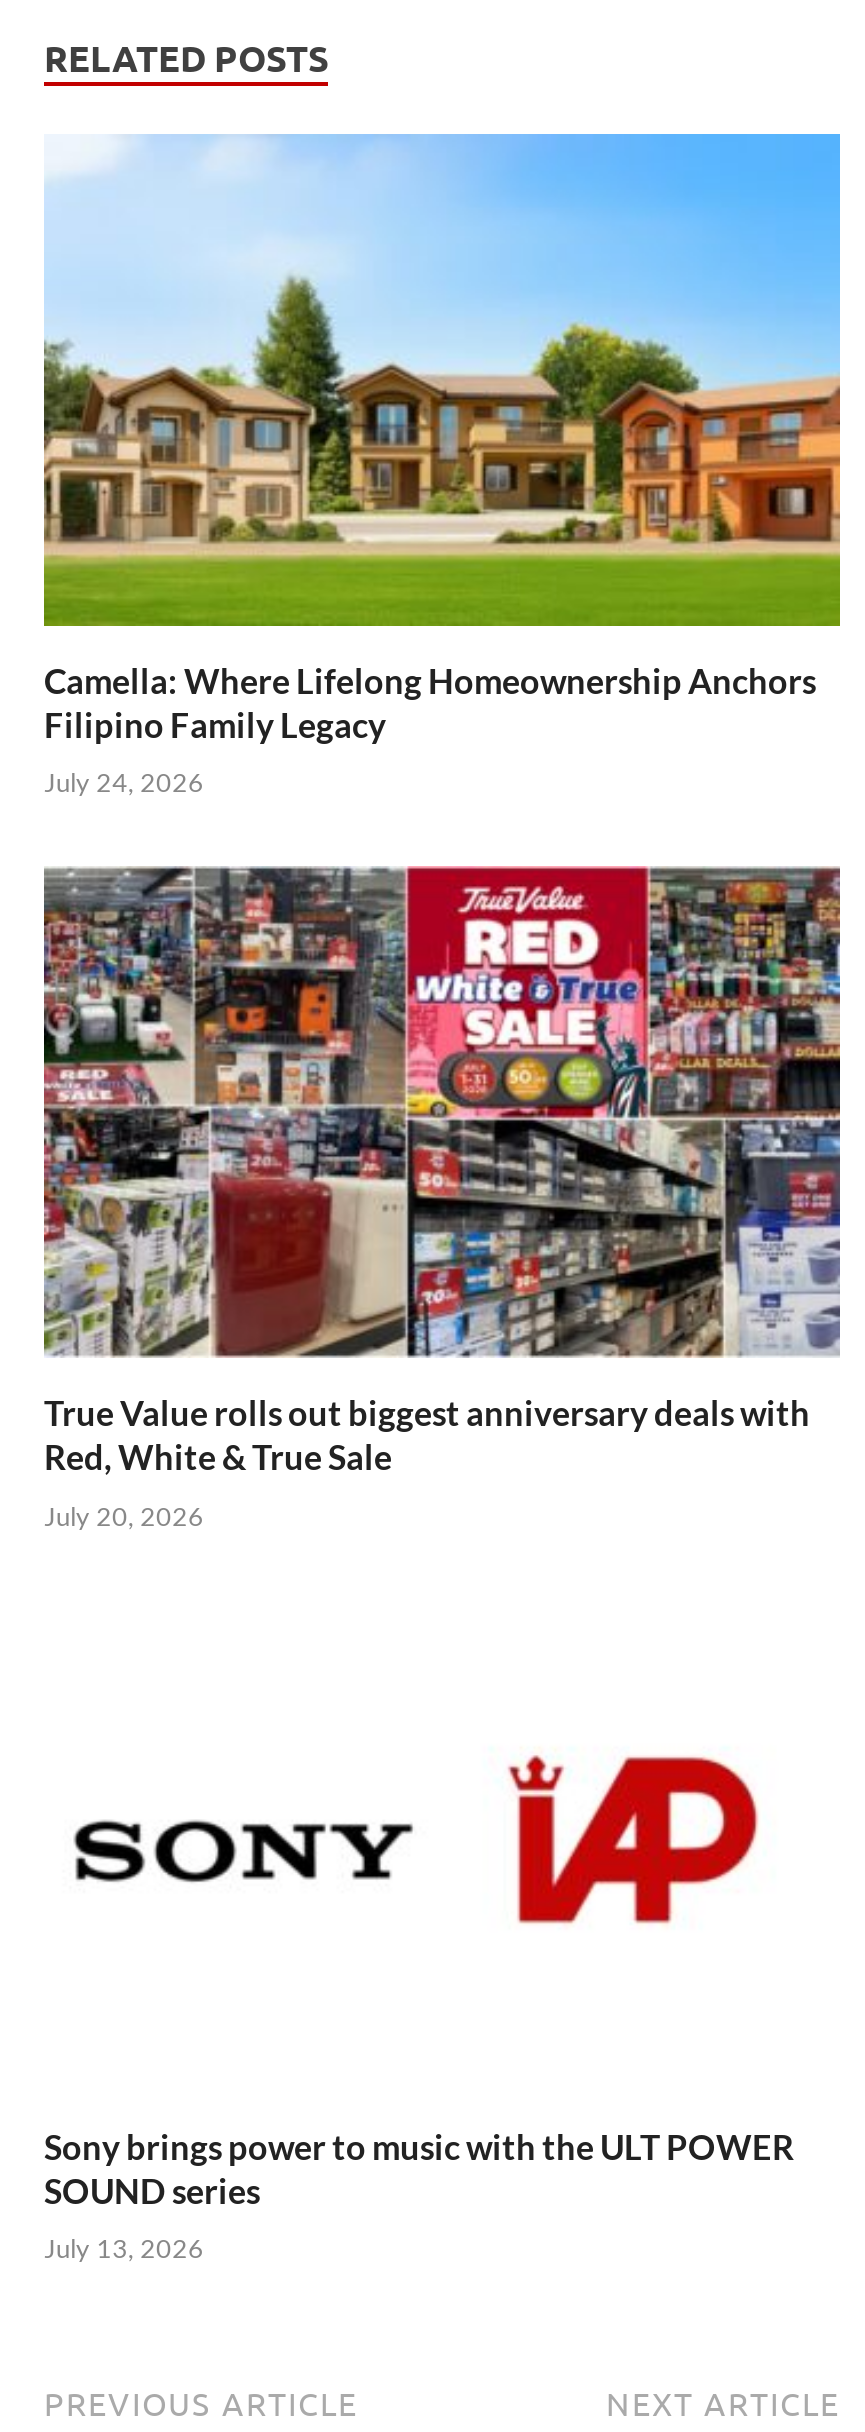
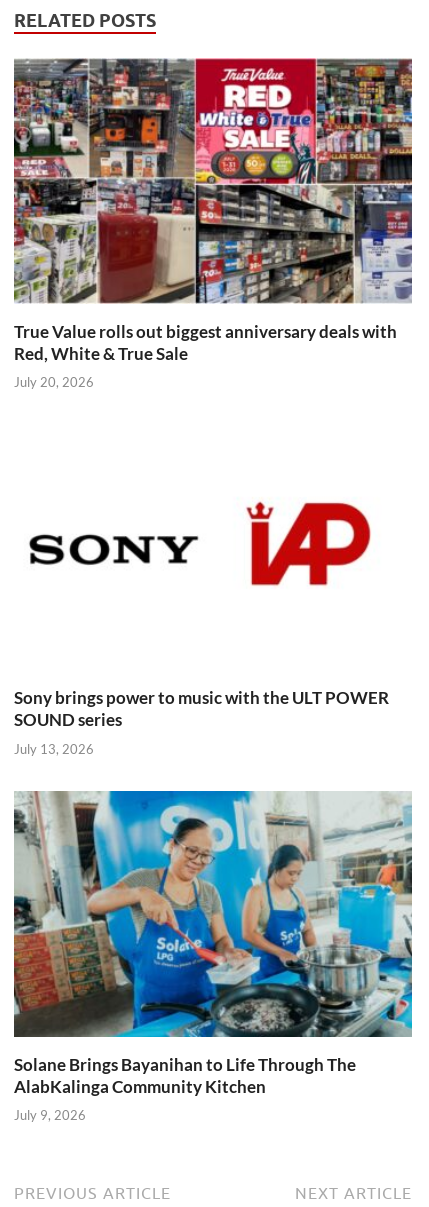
[42,132,842,799] [image] | Camella: Where Lifelong Homeownership Anchors | Filipino Family Legacy | July 24, 2026 -> none
moved [40,864,844,2264] -> [12,57,414,757]: [image] | True Value rolls out biggest anniversary deals with | Red, White & True Sale | July 20, 2026 | Sony brings power to music with the ULT POWER | SOUND series | July 13, 2026
none -> [13,790,413,1123] [image] | Solane Brings Bayanihan to Life Through The | AlabKalinga Community Kitchen | July 9, 2026

